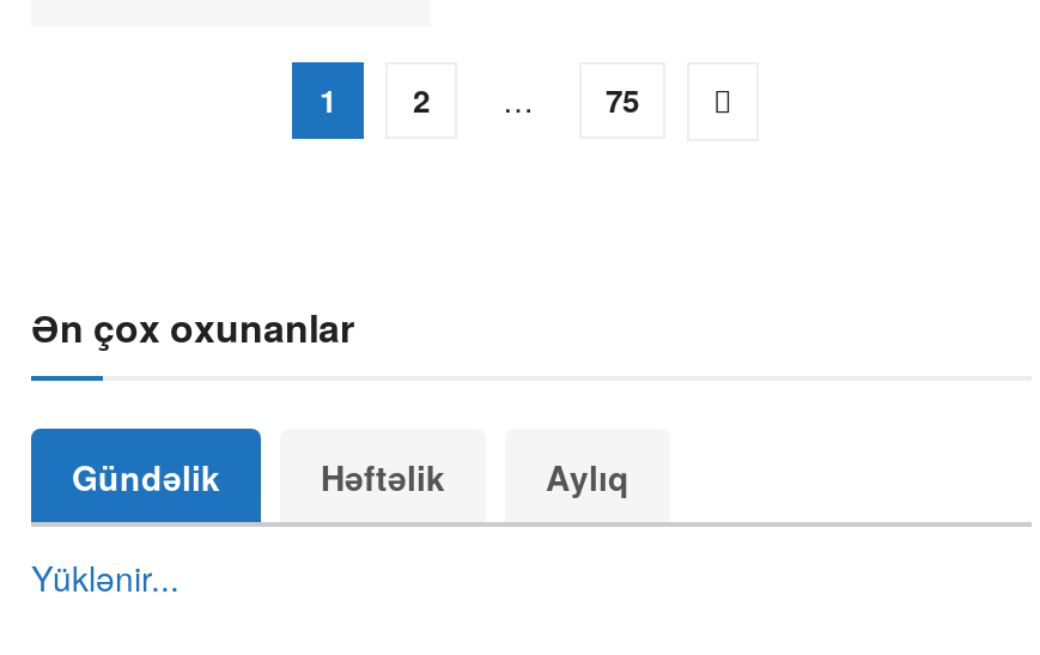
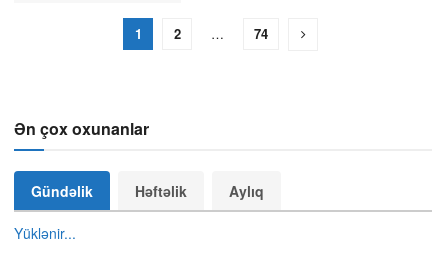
[606,77,639,123] 75 -> [254,24,268,43] 74

